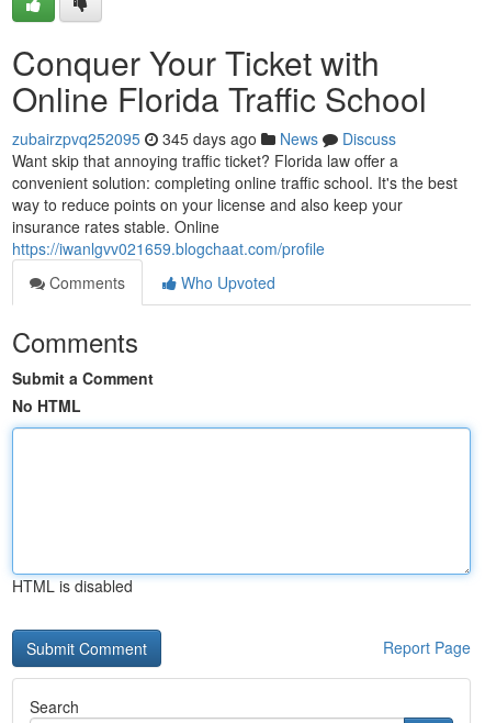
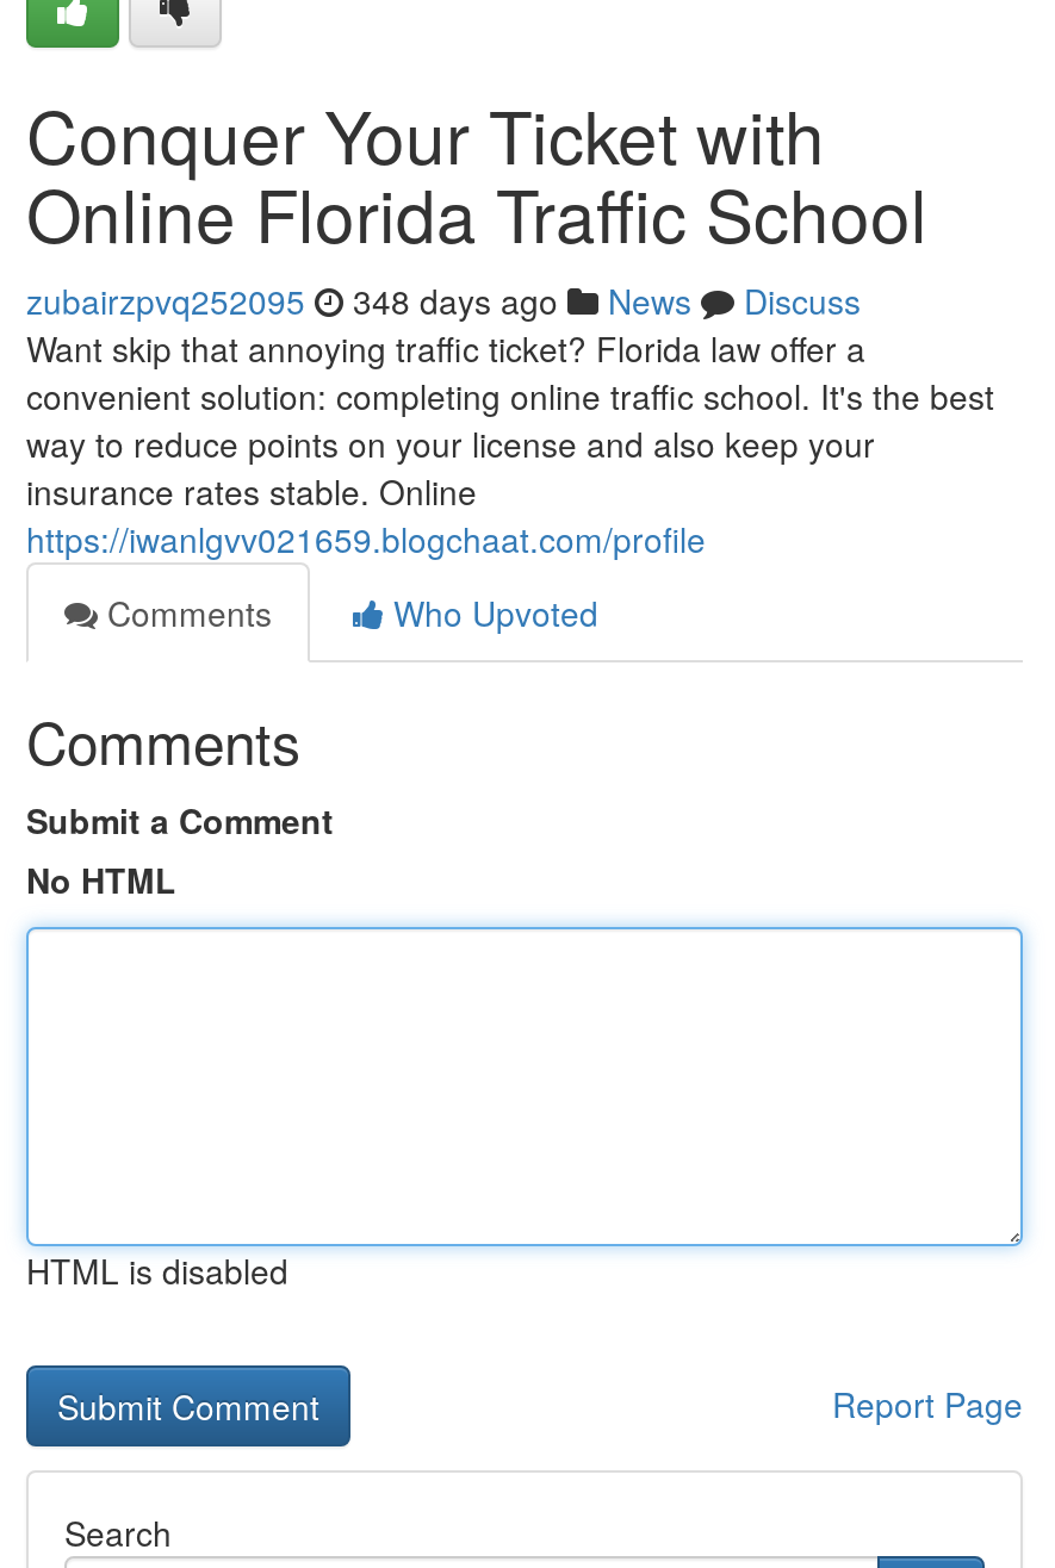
[12,127,396,149] zubairzpvq252095 345 days ago News Discuss -> [26,276,861,324] zubairzpvq252095 348 days ago News Discuss

